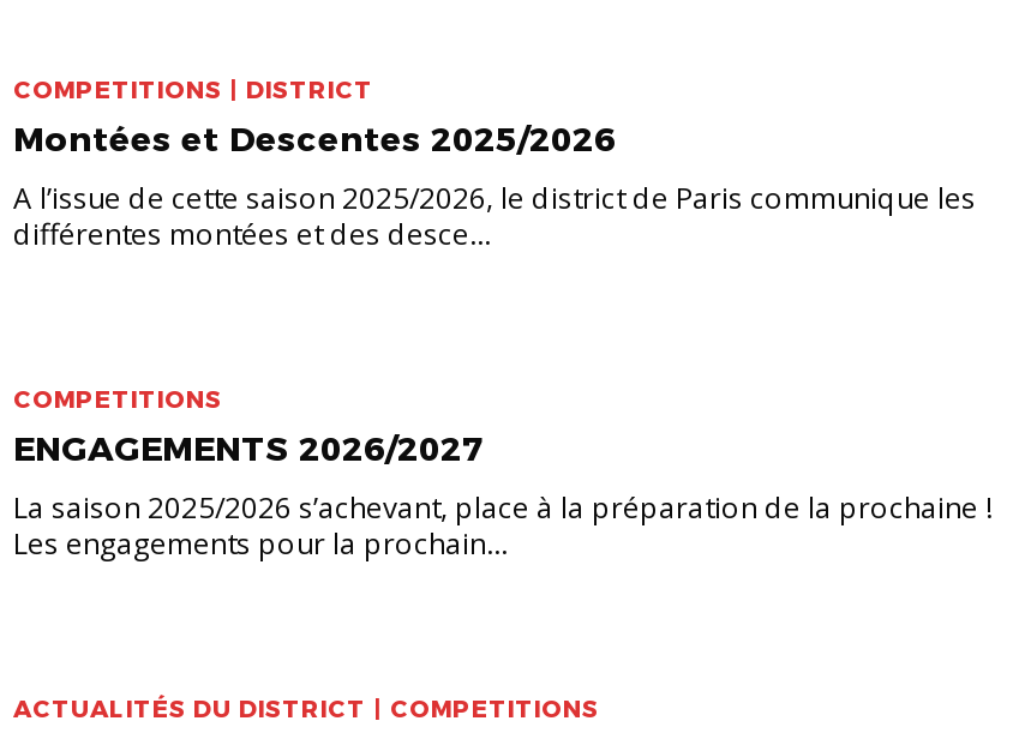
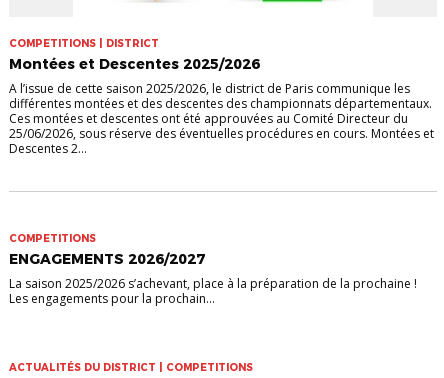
[13,213,491,254] différentes montées et des desce... -> [9,95,435,157] différentes montées et des descentes des championnats départementaux. | Ces montées et descentes ont été approuvées au Comité Directeur du | 25/06/2026, sous réserve des éventuelles procédures en cours. Montées et | Descentes 2...

